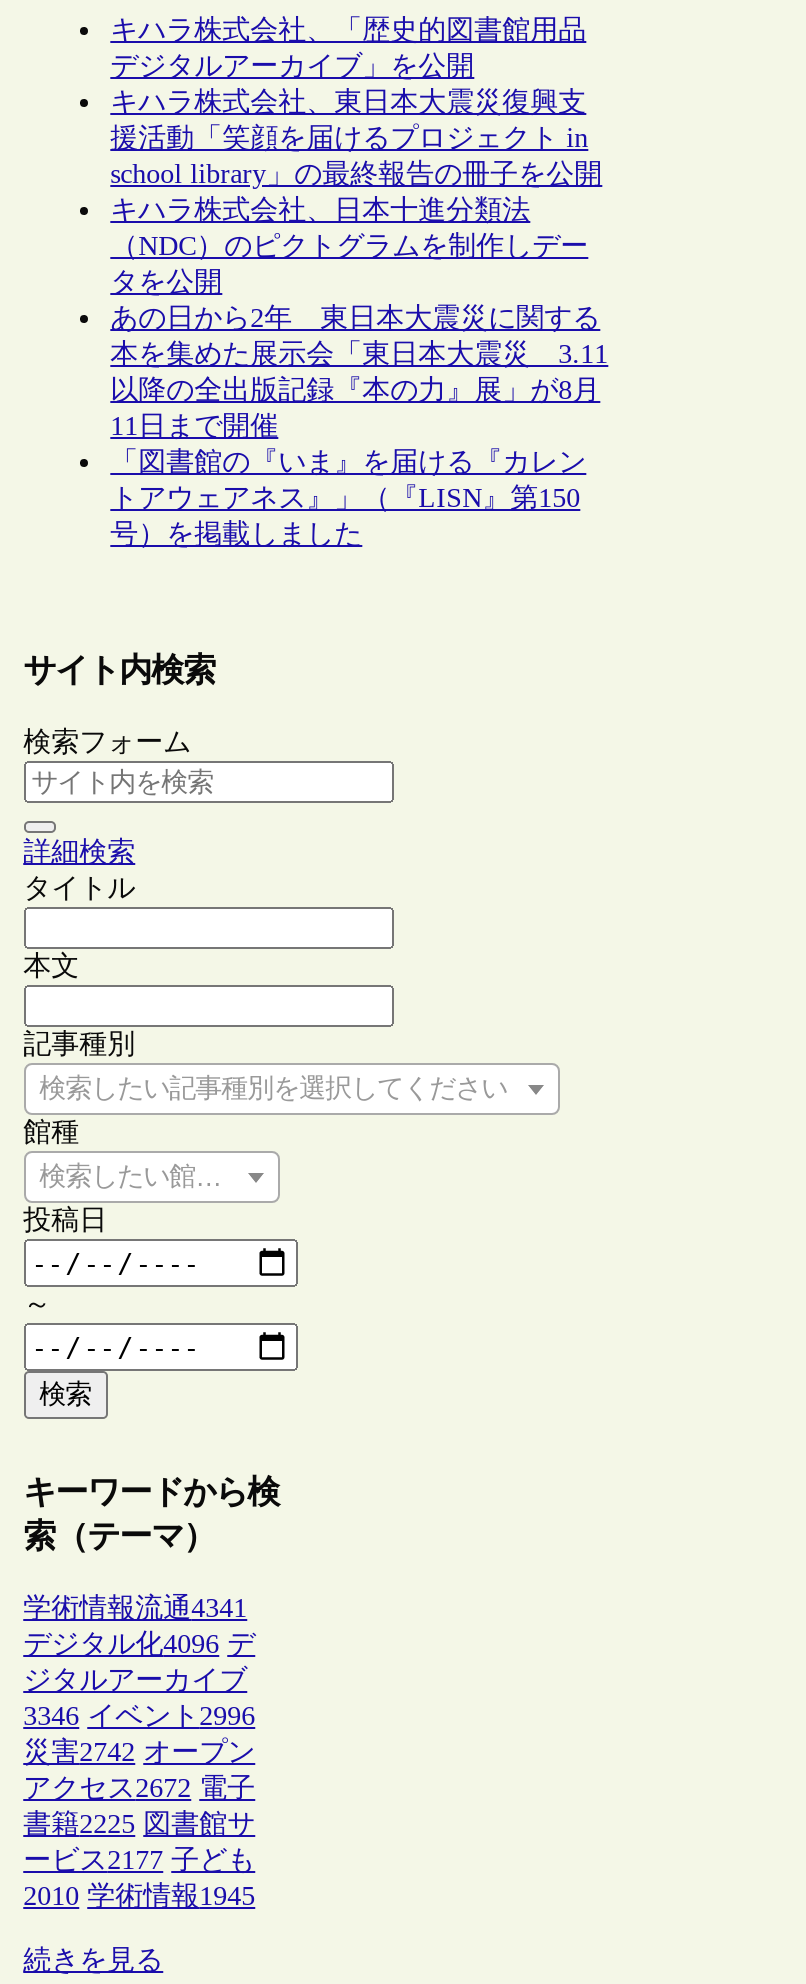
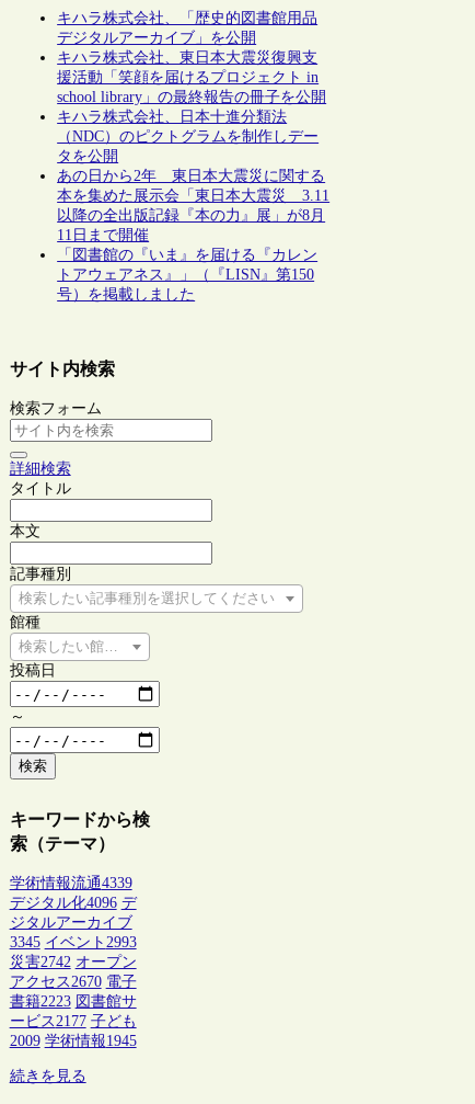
[23,1593,247,1623] 学術情報流通4341 -> [9,875,132,891] 学術情報流通4339
[23,1701,255,1731] 3346 イベント2996 -> [9,934,136,951] 3345 イベント2993
[23,1773,255,1803] アクセス2672 電子 -> [9,974,136,990] アクセス2670 電子
[23,1809,255,1839] 書籍2225 図書館サ -> [9,993,136,1010] 書籍2223 図書館サ
[23,1881,255,1911] 2010 学術情報1945 -> [9,1033,136,1049] 2009 学術情報1945

